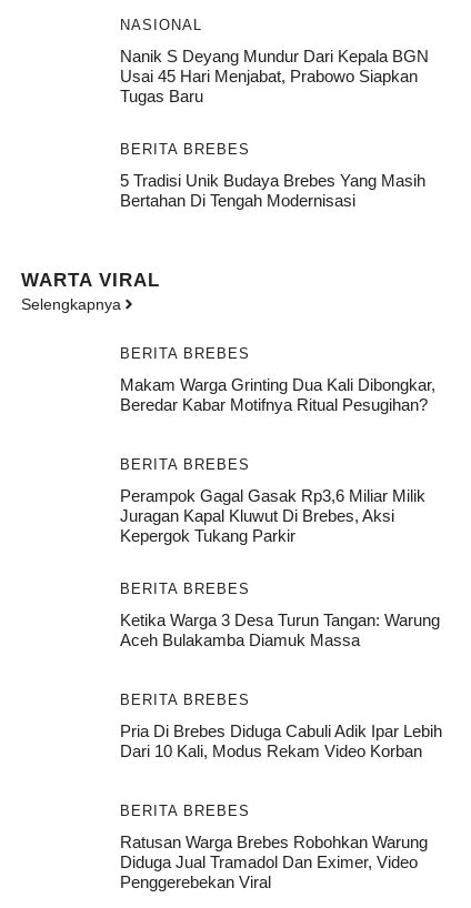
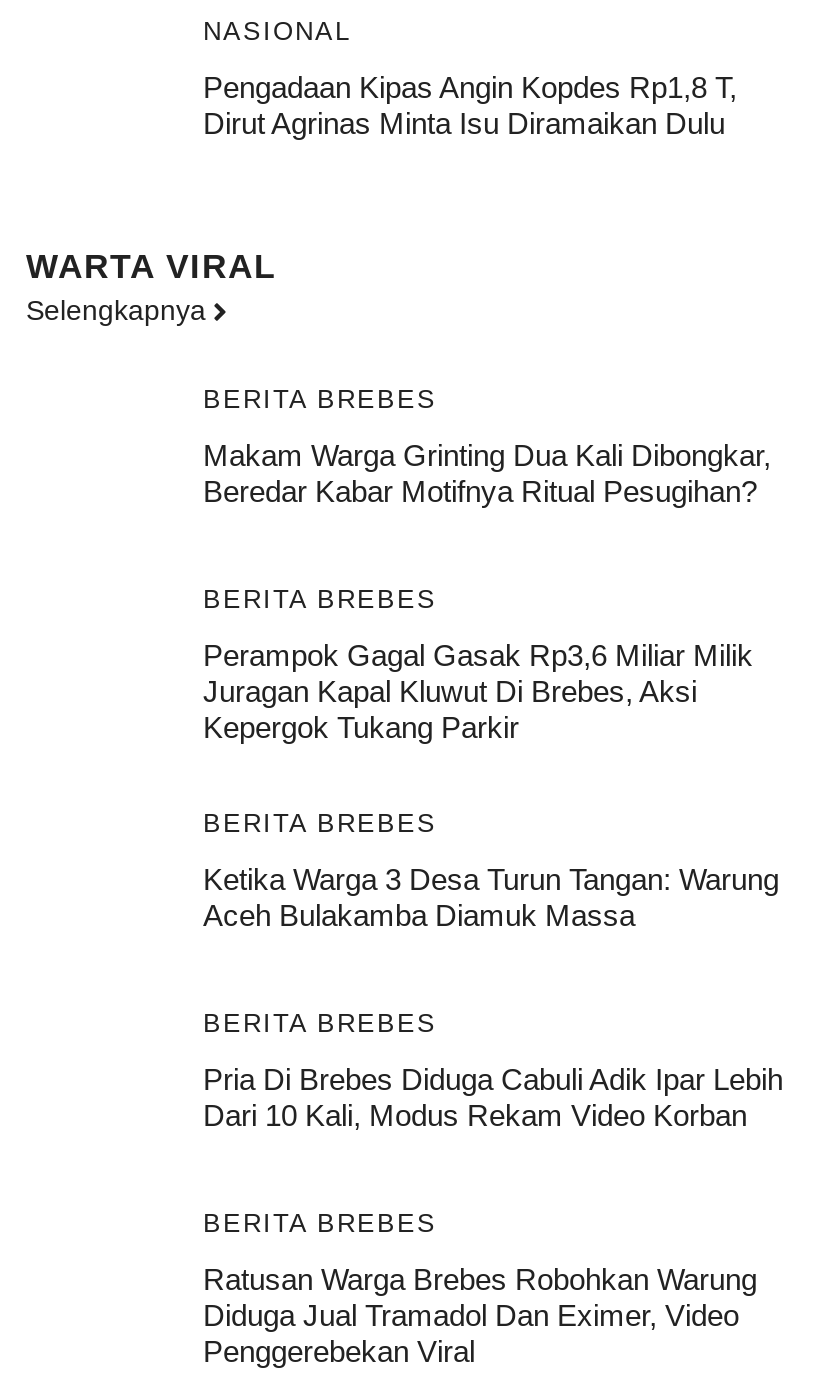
[119,46,428,209] Nanik S Deyang Mundur Dari Kepala BGN | Usai 45 Hari Menjabat, Prabowo Siapkan | Tugas Baru | BERITA BREBES | 5 Tradisi Unik Budaya Brebes Yang Masih | Bertahan Di Tengah Modernisasi -> [203,70,737,140] Pengadaan Kipas Angin Kopdes Rp1,8 T, | Dirut Agrinas Minta Isu Diramaikan Dulu

